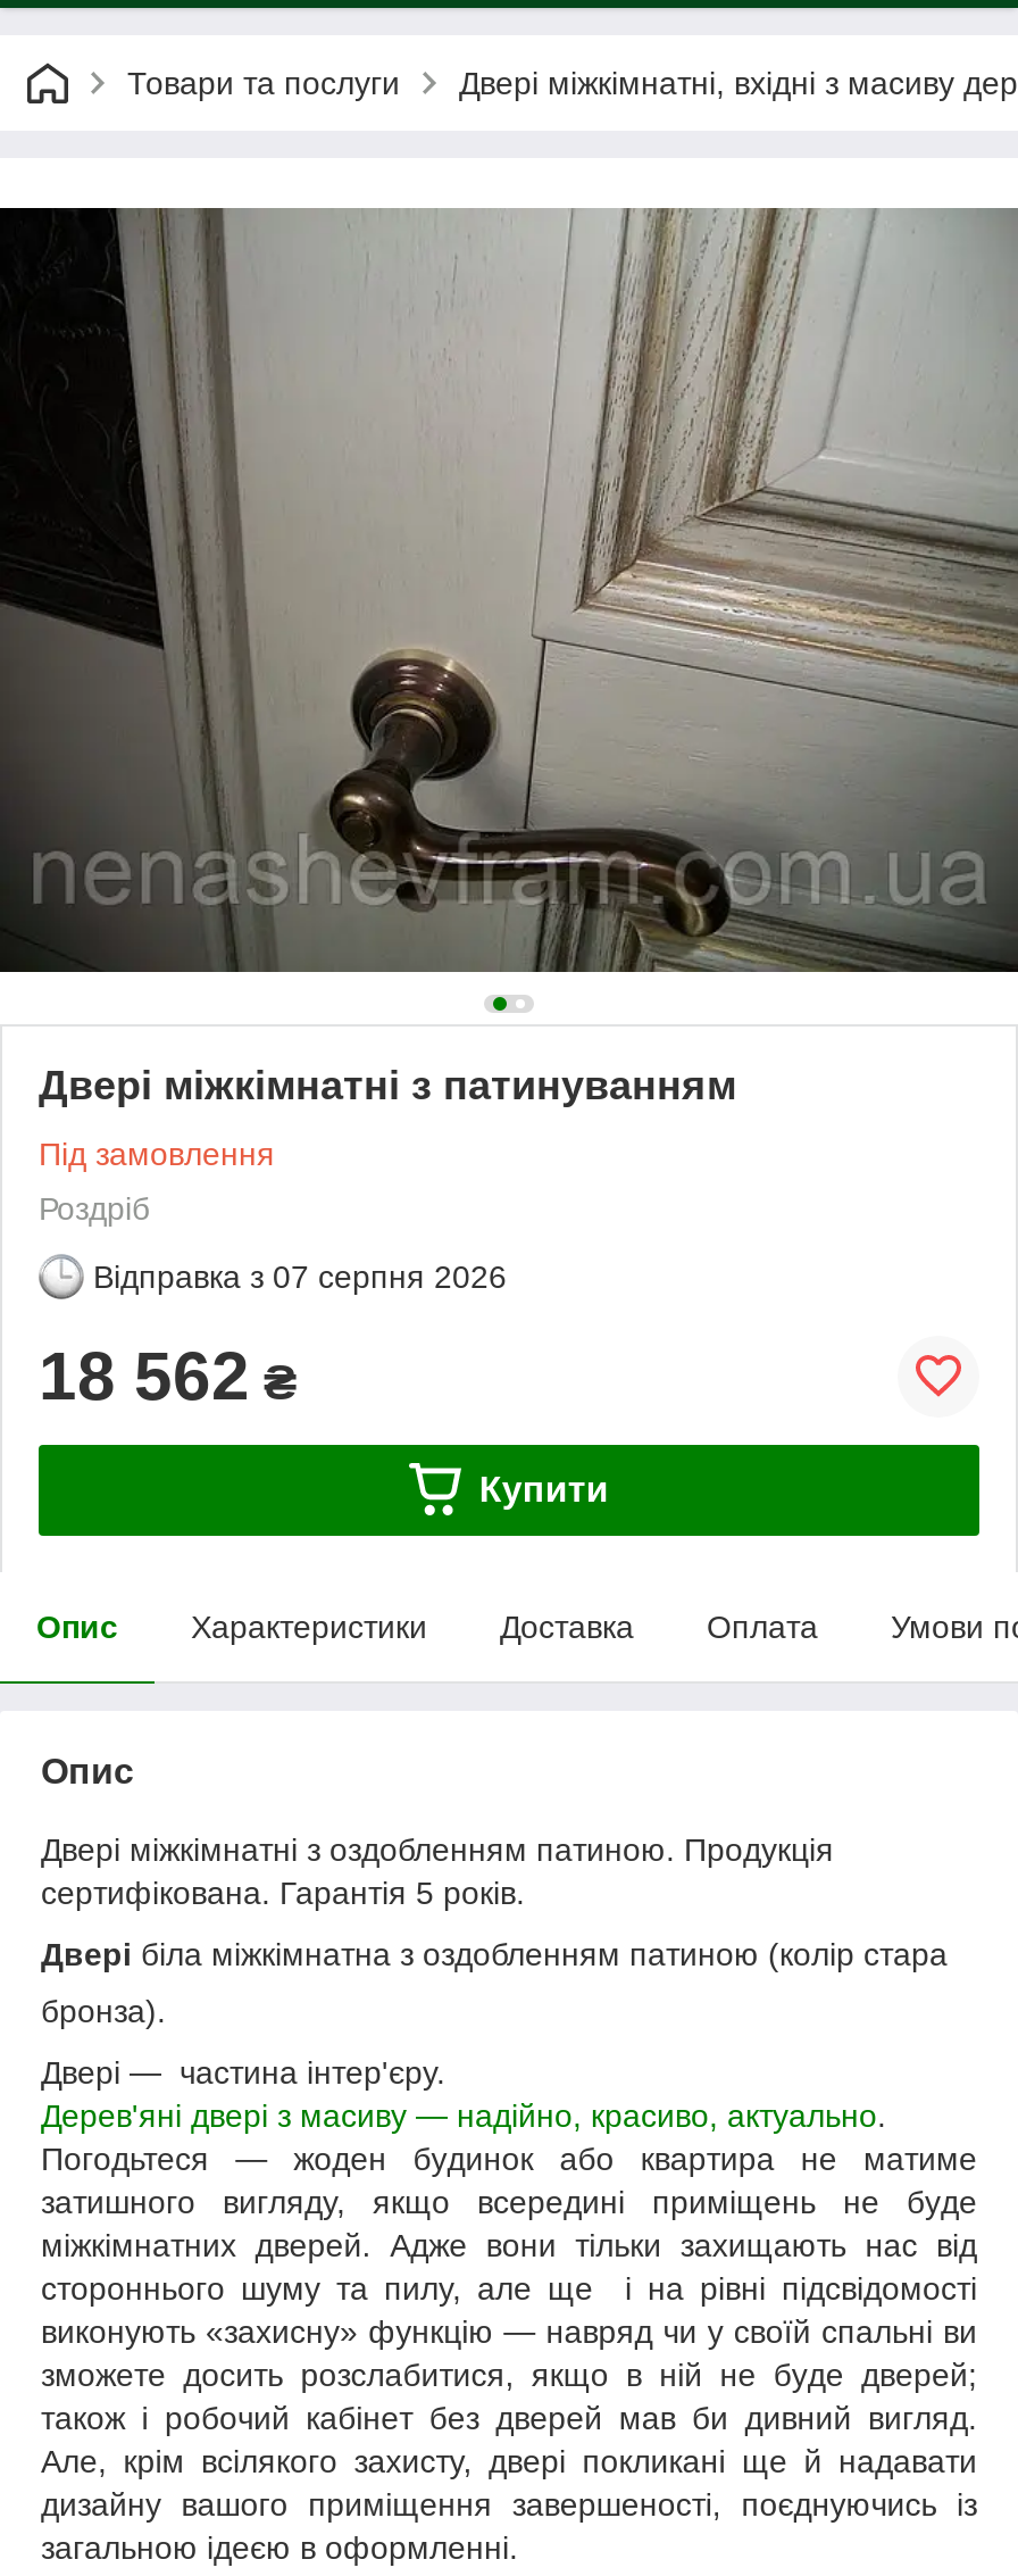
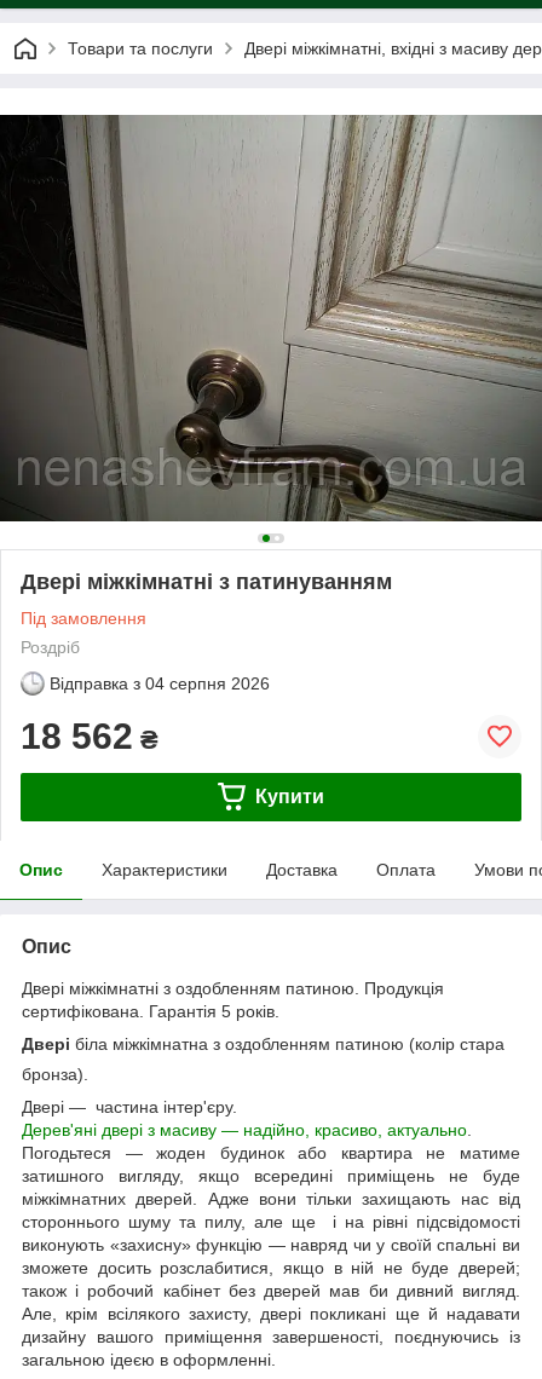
[93,1258,507,1294] Відправка з 07 серпня 2026 -> [50,674,270,693] Відправка з 04 серпня 2026

